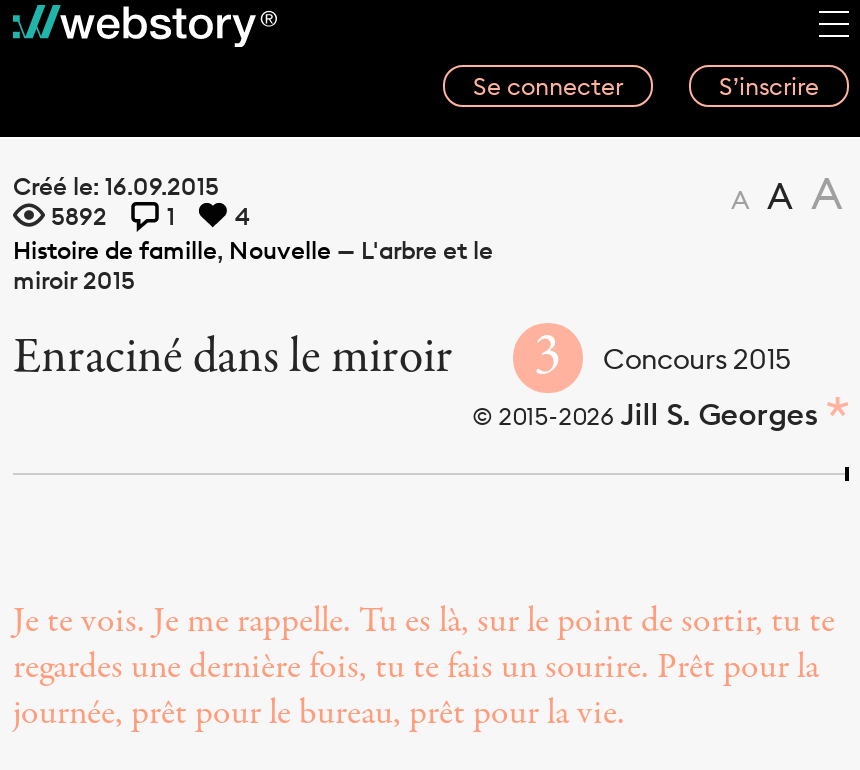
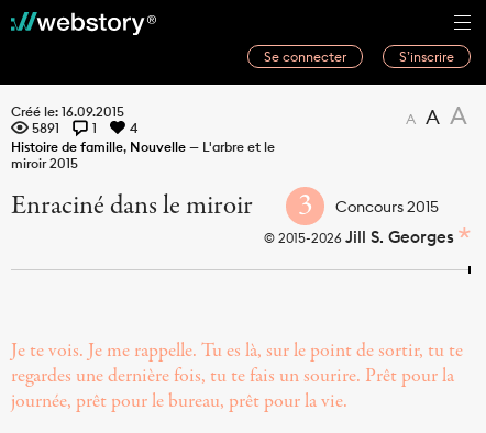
[45,201,251,231] 5892 1 4 -> [29,120,139,136] 5891 1 4

